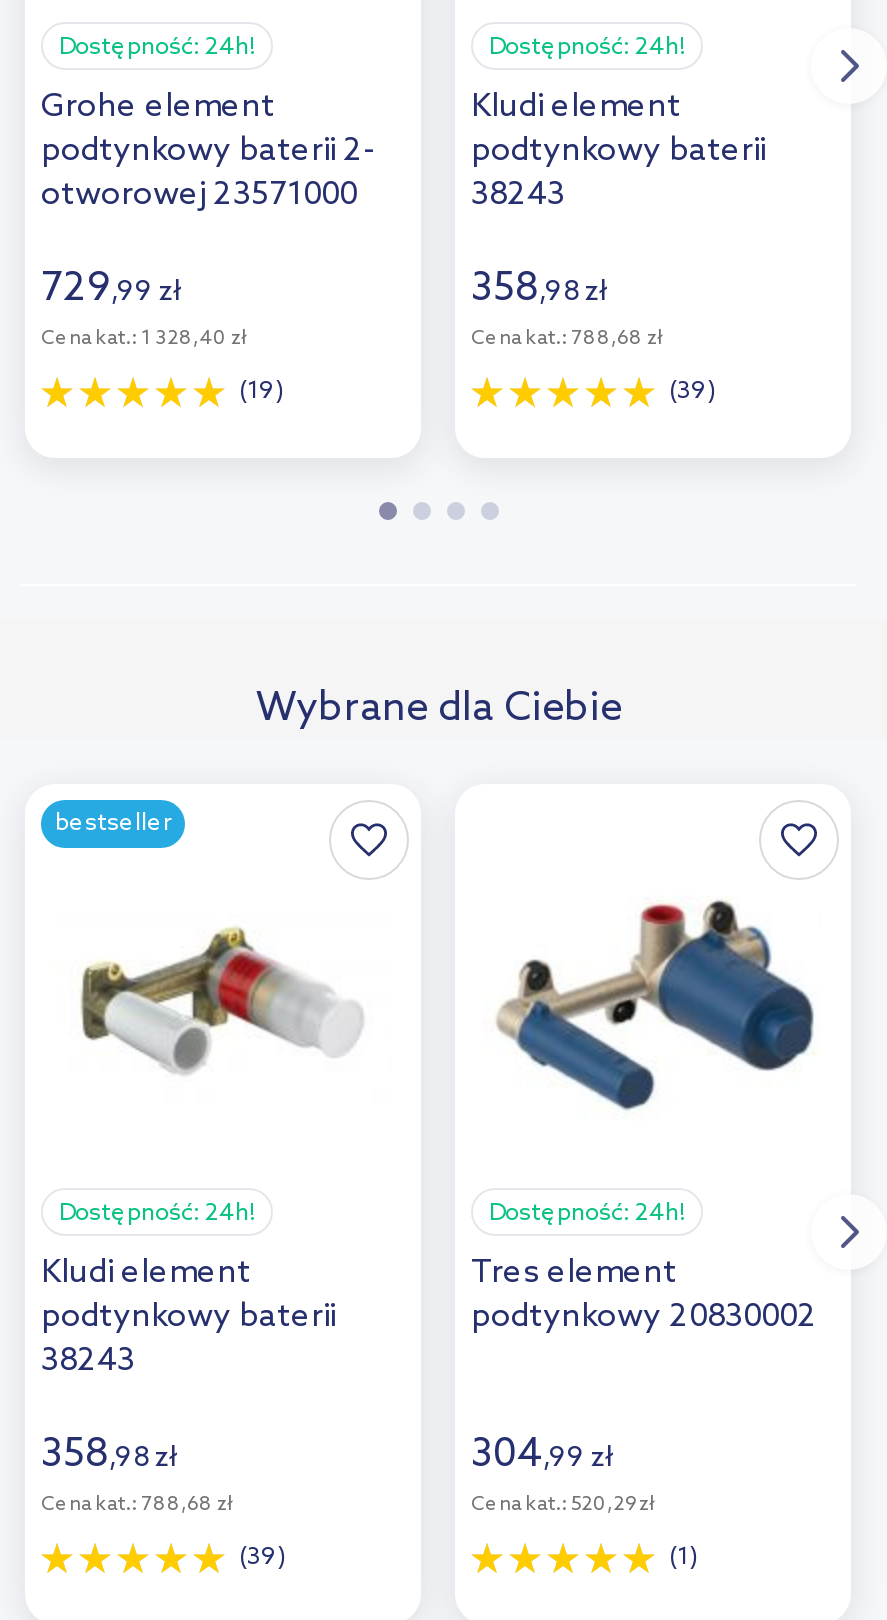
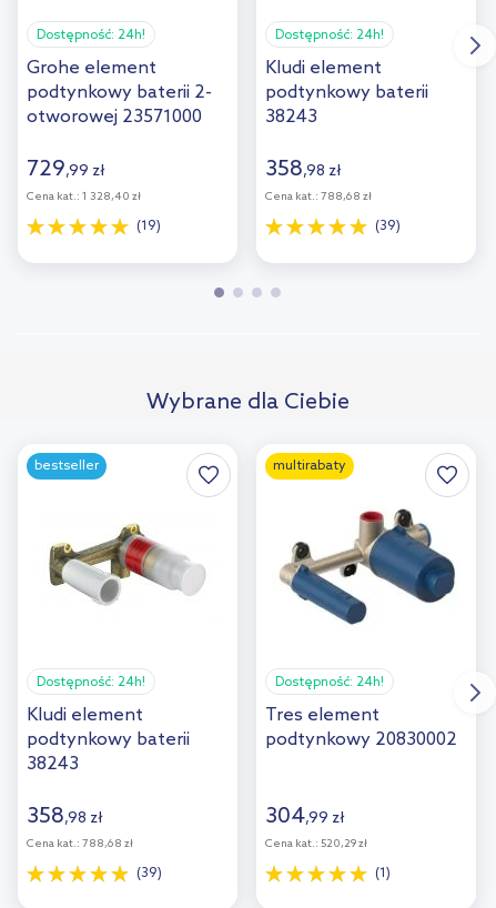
none -> [273,459,346,474] multirabaty

